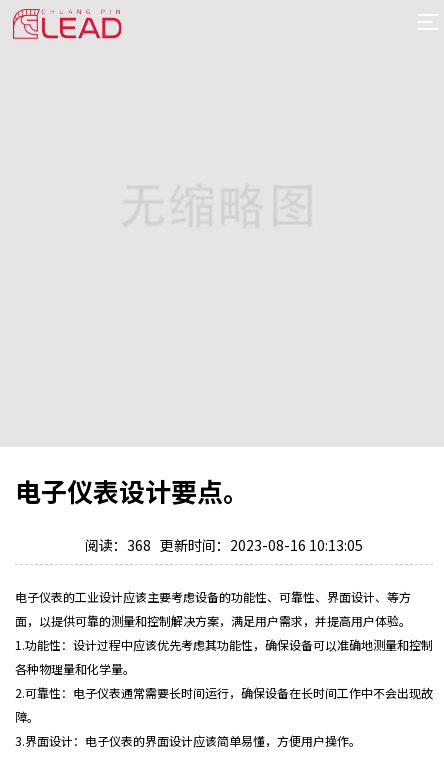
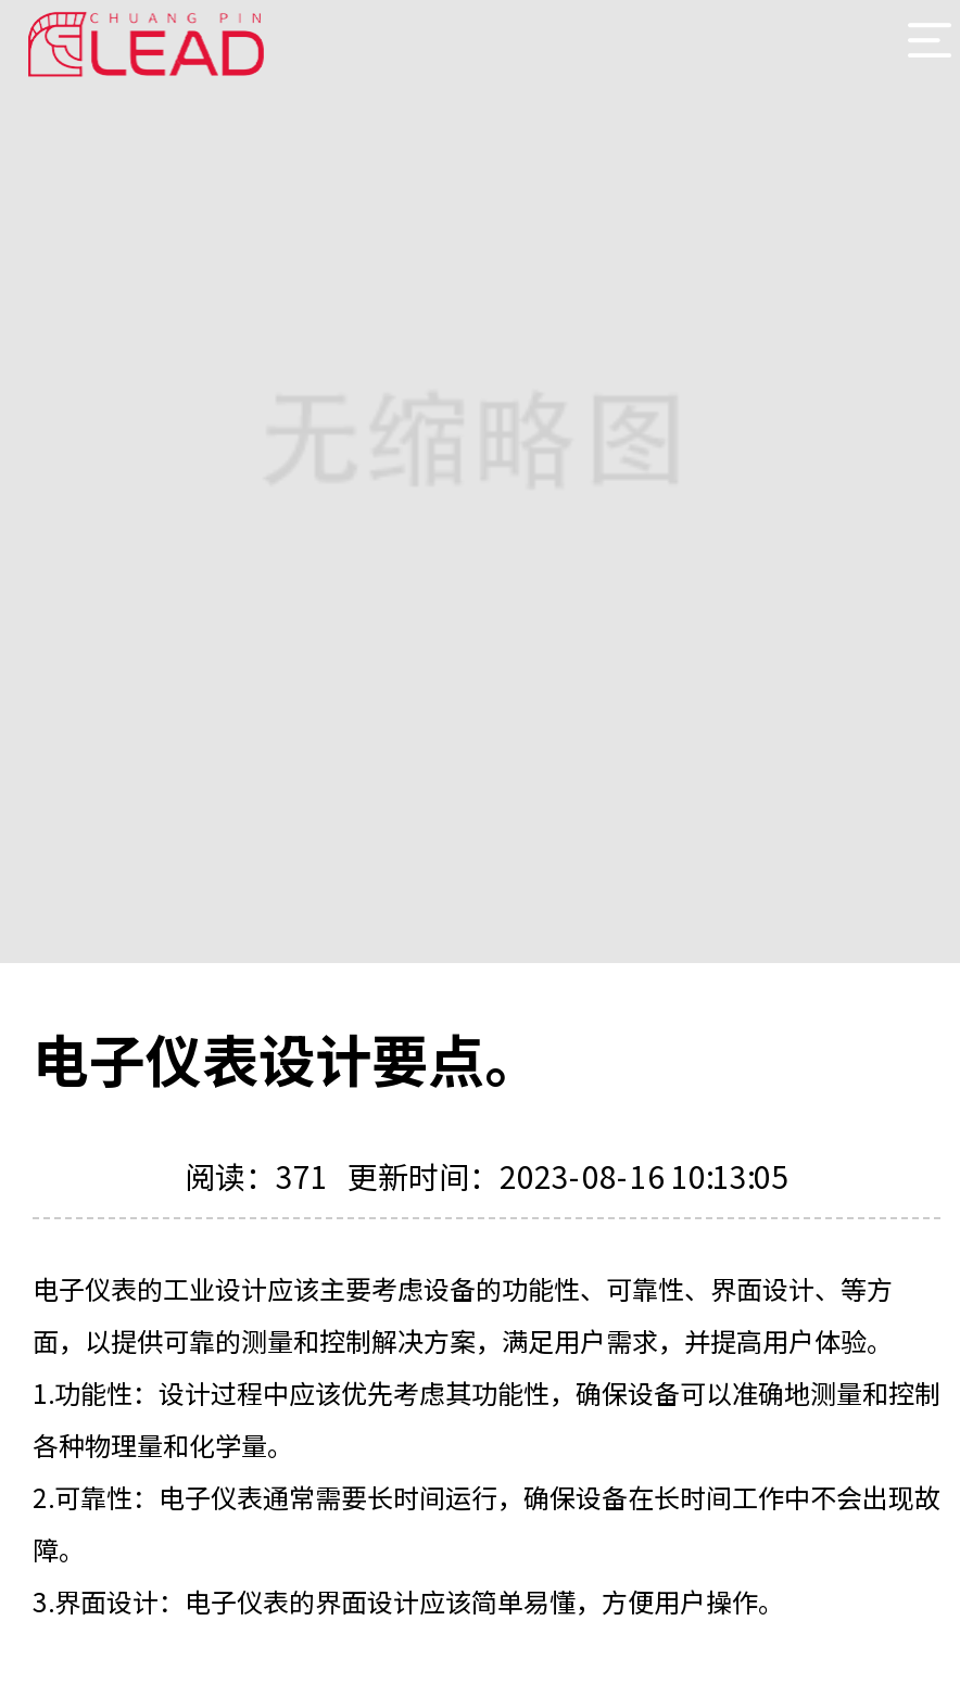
[85,535,363,555] 阅读：368 更新时间：2023-08-16 10:13:05 -> [185,1154,788,1198] 阅读：371 更新时间：2023-08-16 10:13:05

